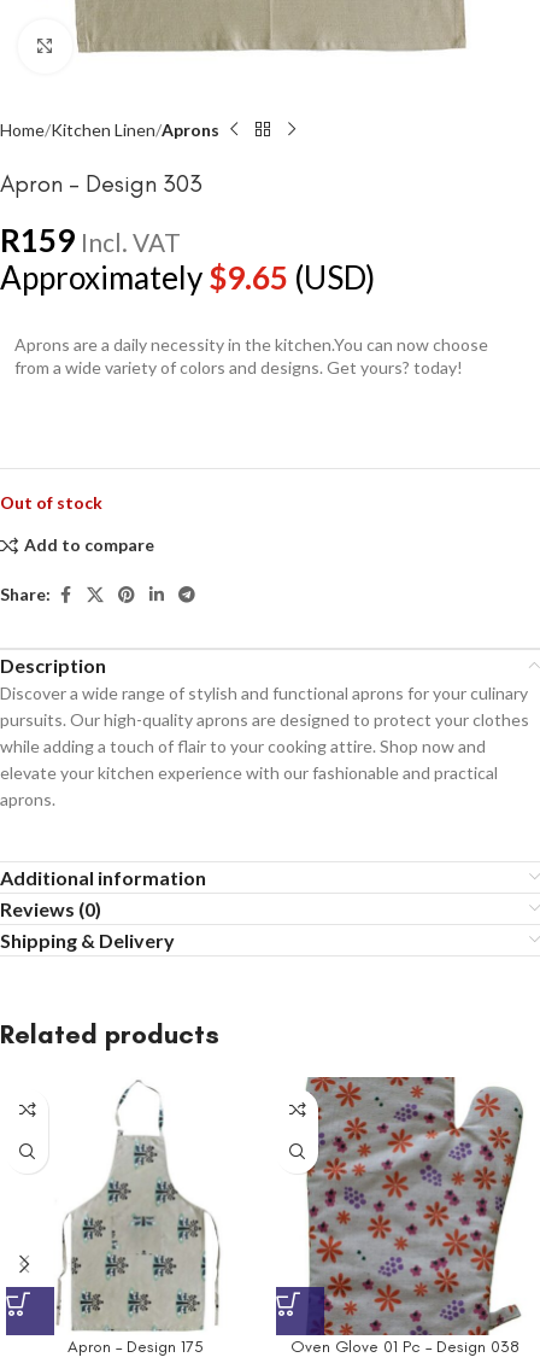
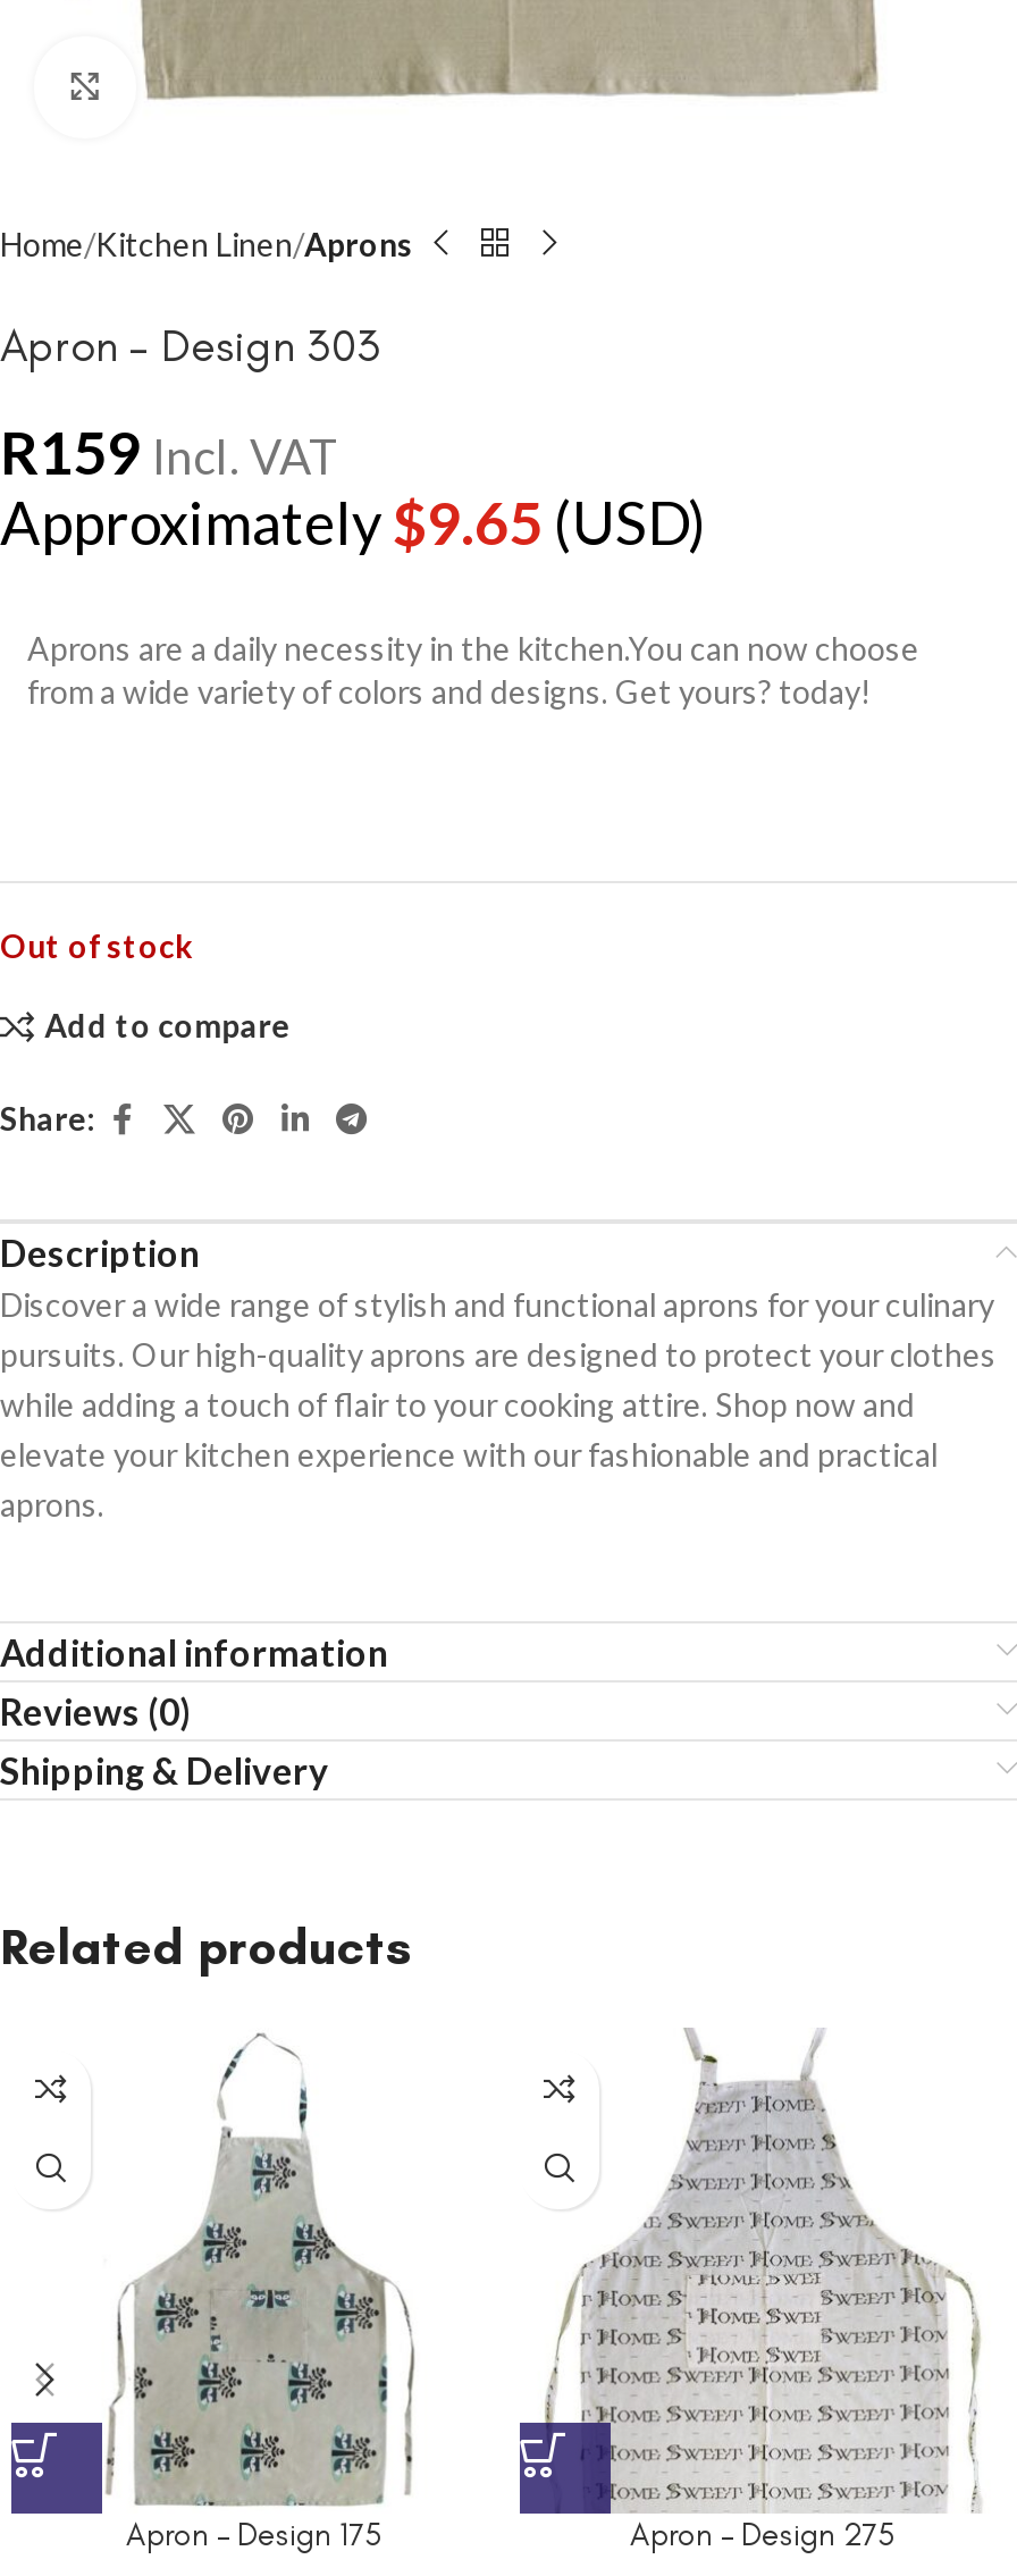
[289,1076,524,1357] [image] | Oven Glove 01 Pc – Design 038 -> [543,2028,985,2554] [image] | Apron – Design 275

